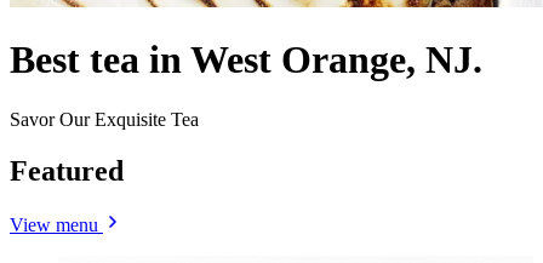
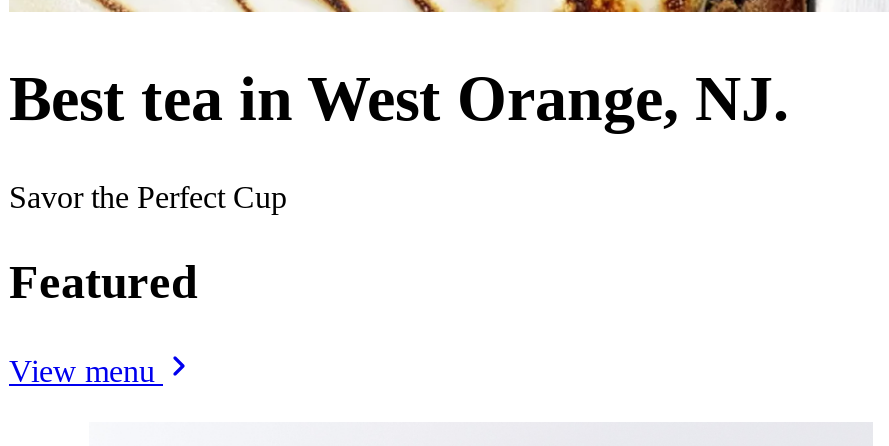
[10,109,199,130] Savor Our Exquisite Tea -> [9,180,287,214] Savor the Perfect Cup

